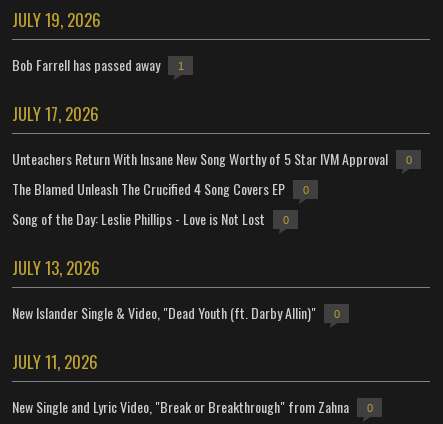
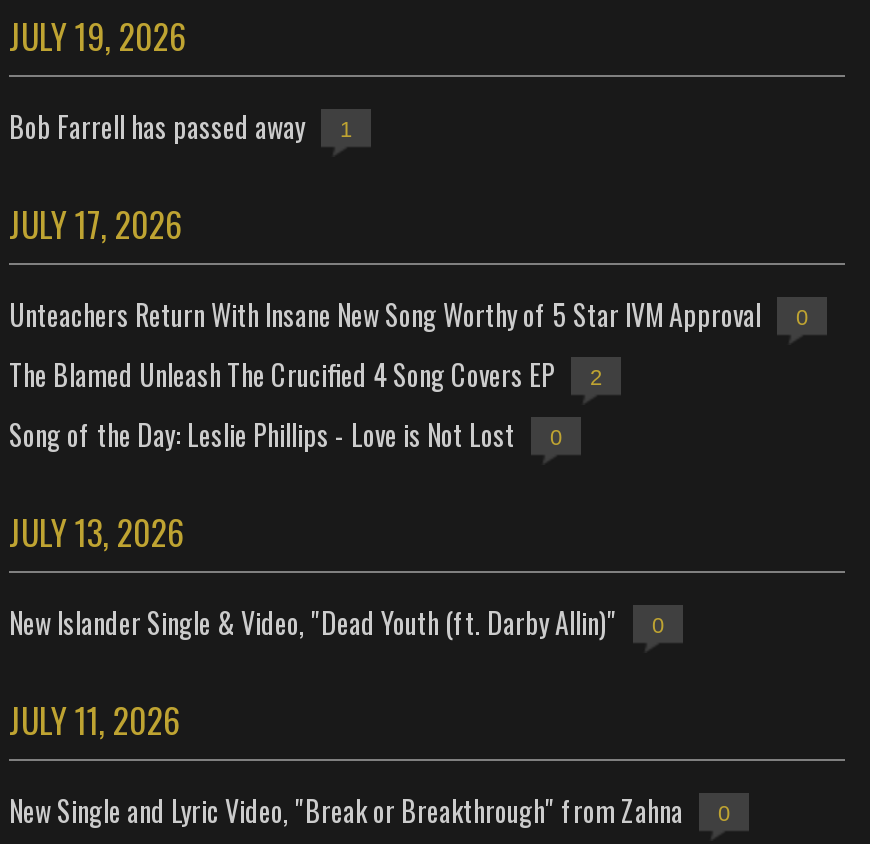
[12,178,308,199] The Blamed Unleash The Crucified 4 Song Covers EP 0 -> [9,354,602,396] The Blamed Unleash The Crucified 4 Song Covers EP 2

